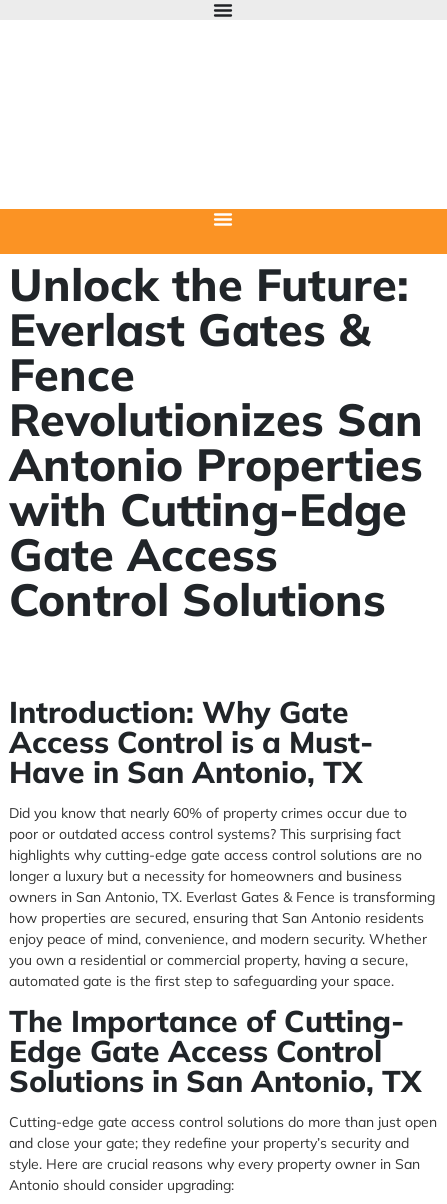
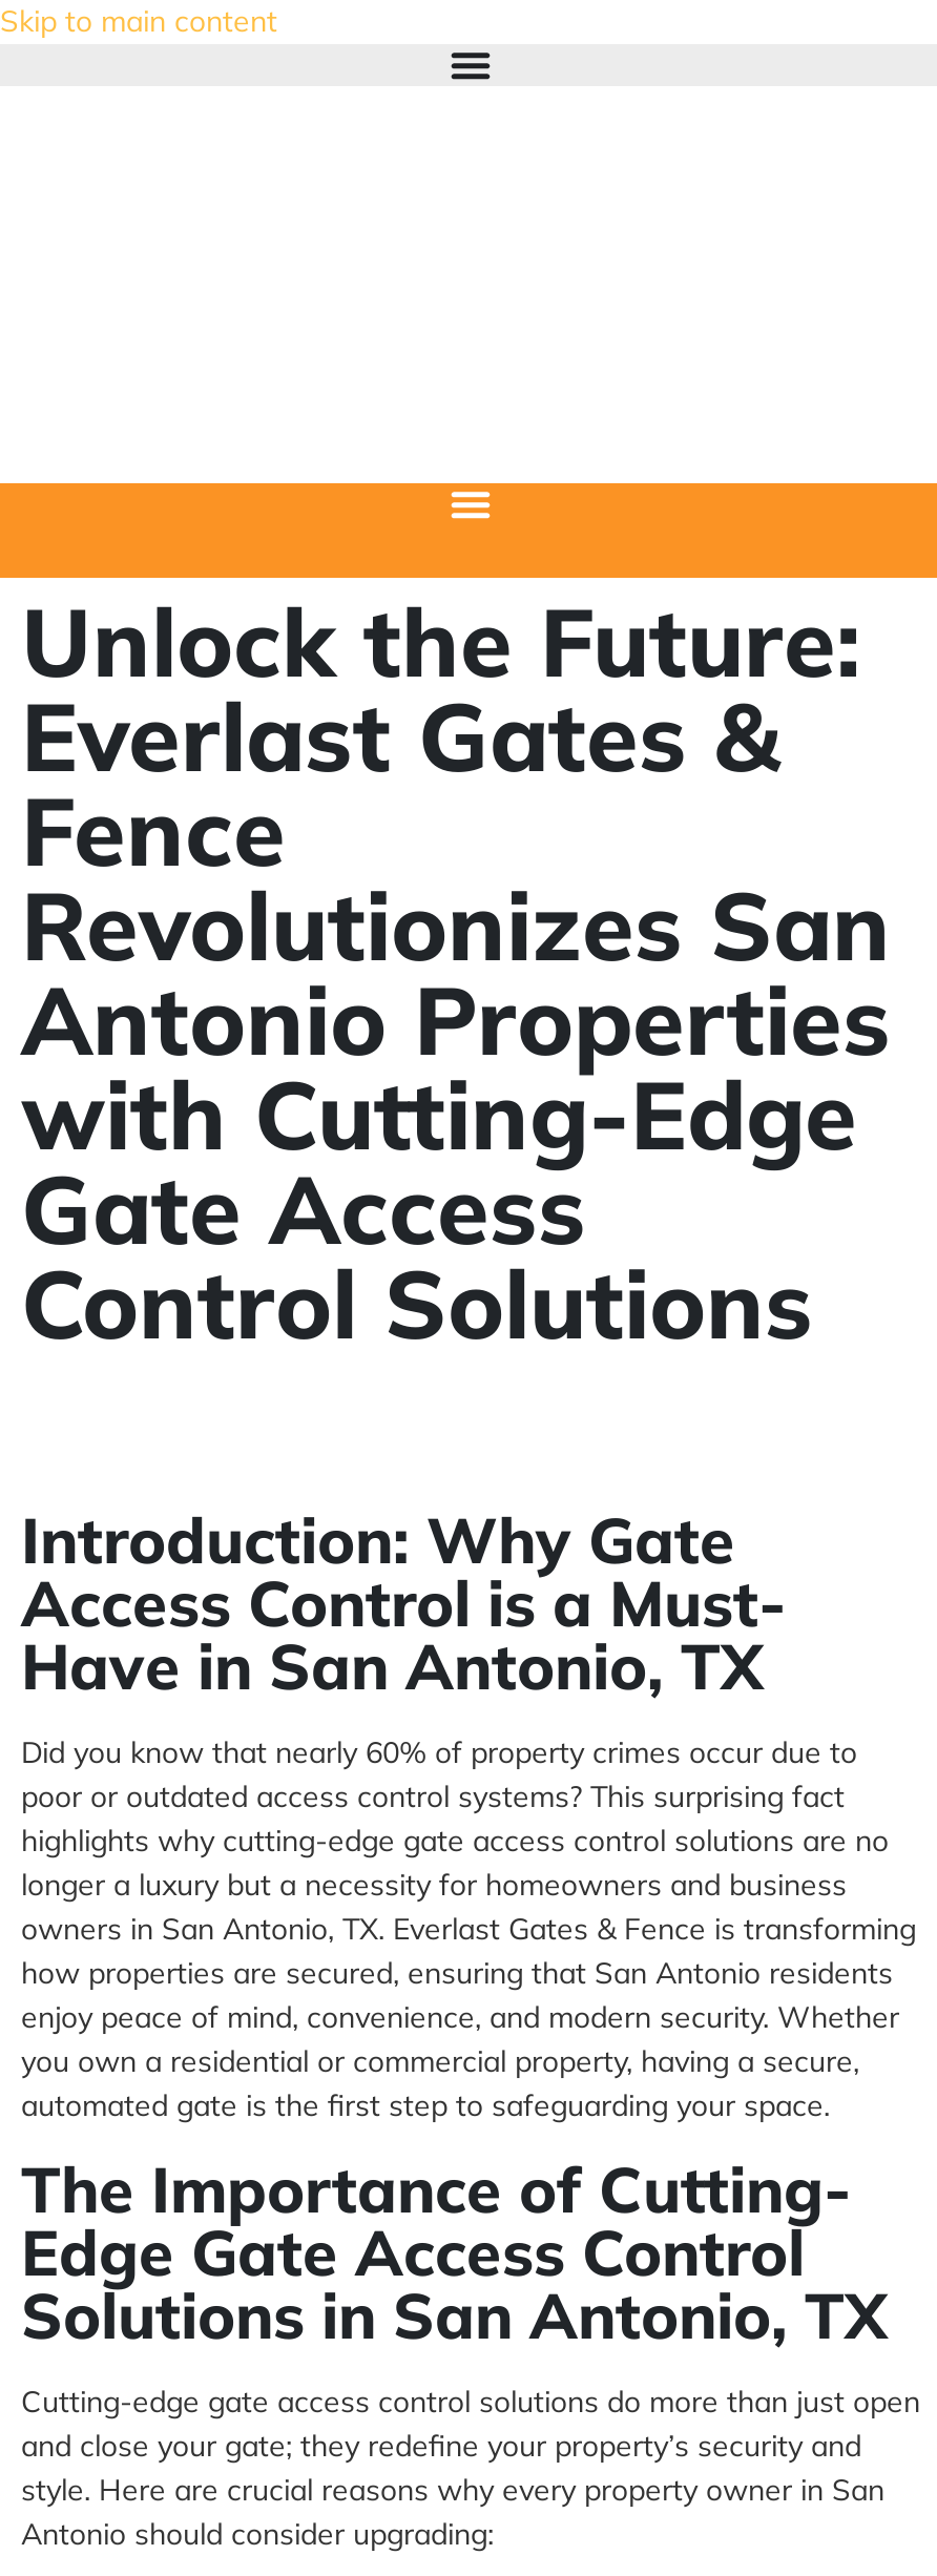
none -> [0,2,277,40] Skip to main content

